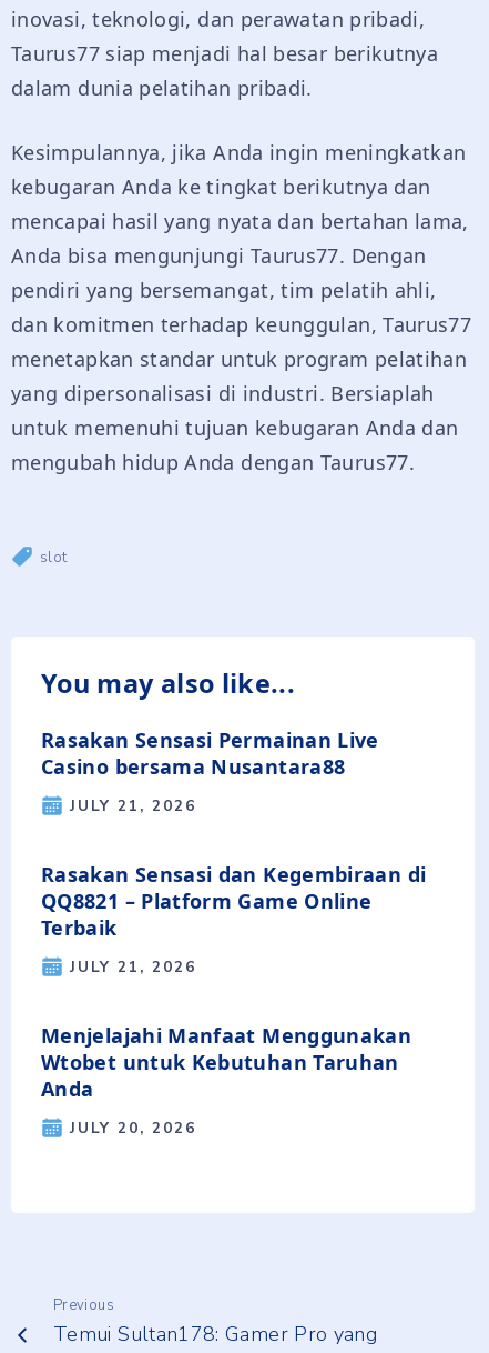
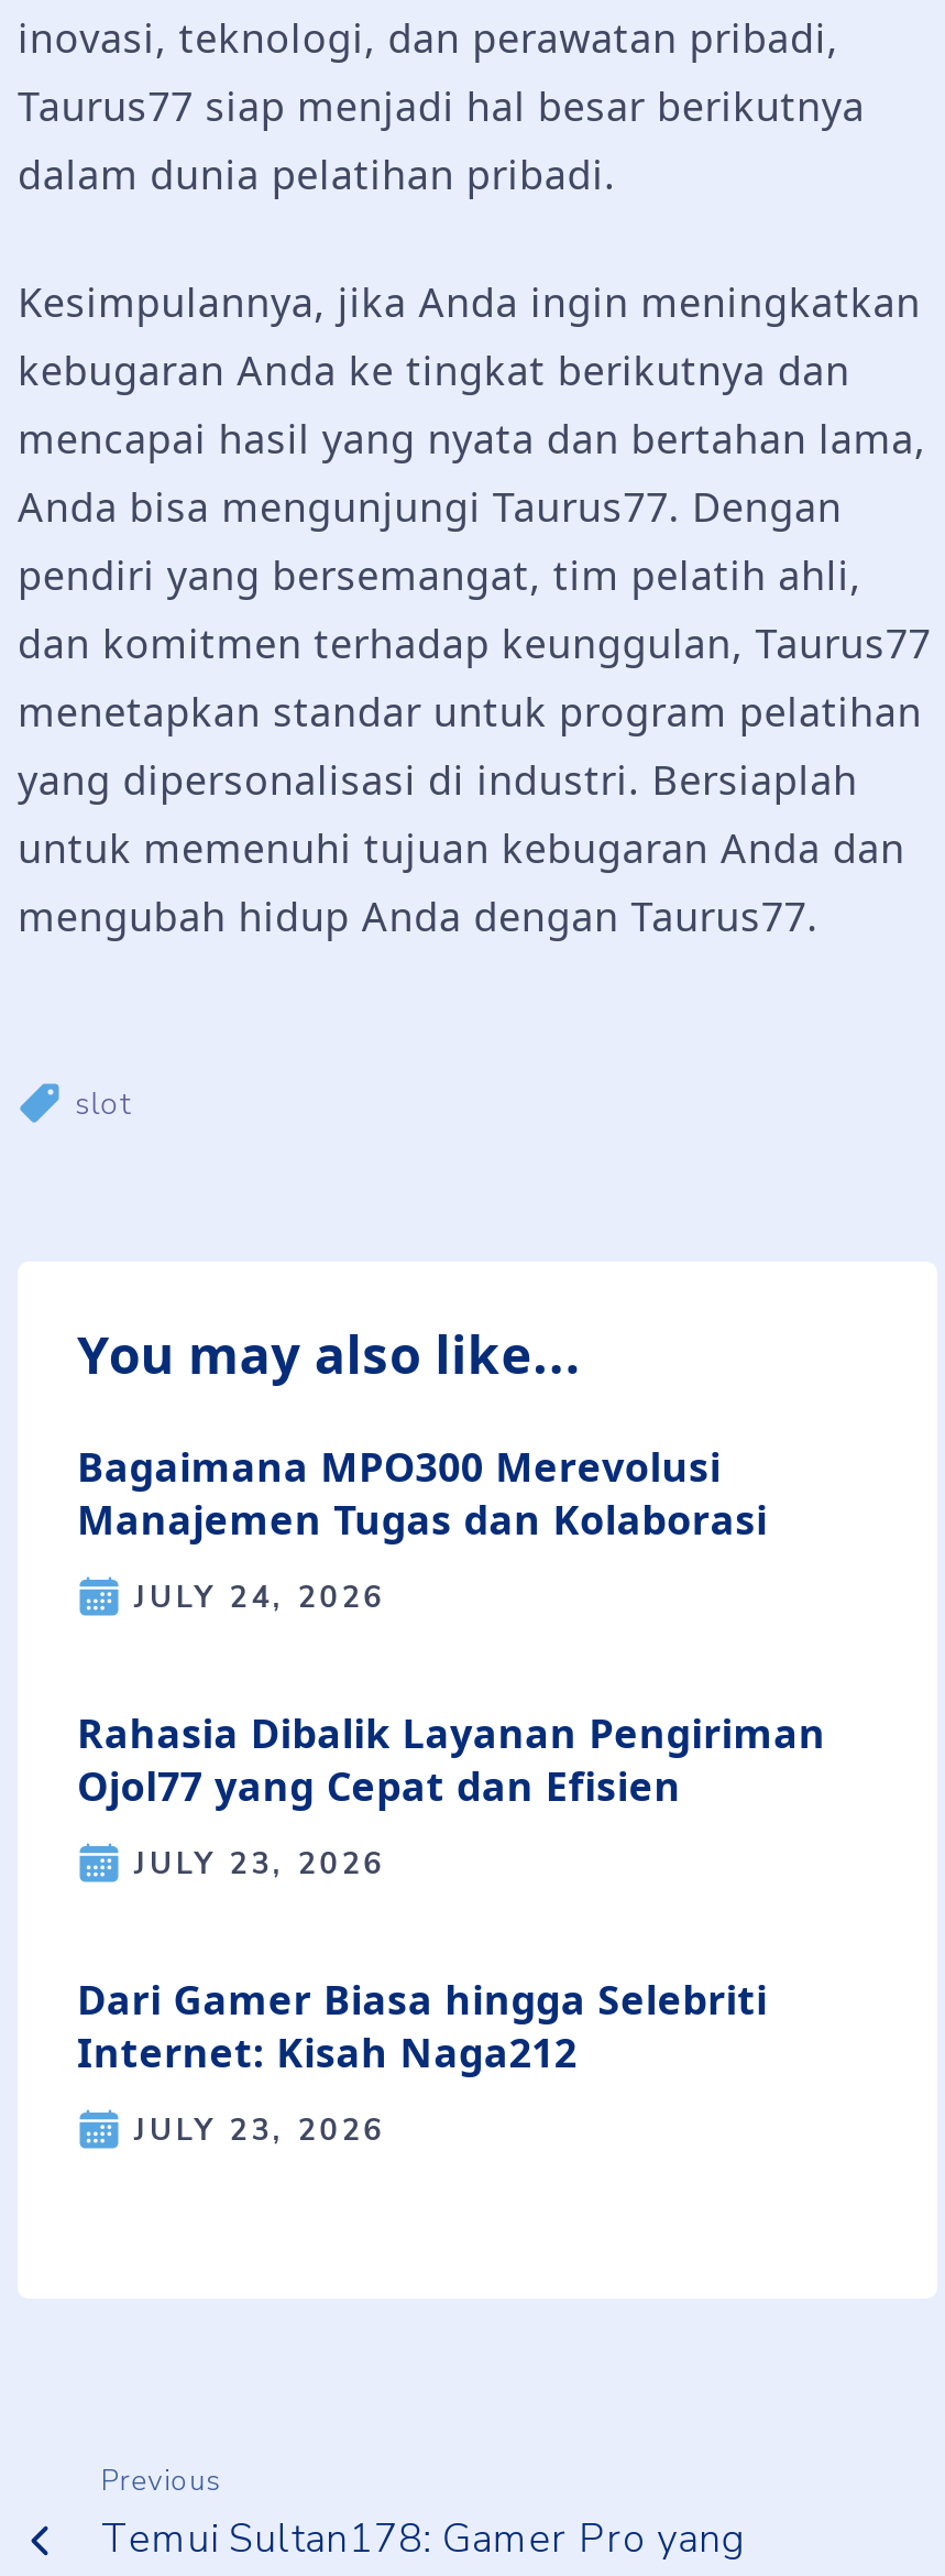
[41,727,379,780] Rasakan Sensasi Permainan Live | Casino bersama Nusantara88 -> [77,1441,767,1546] Bagaimana MPO300 Merevolusi | Manajemen Tugas dan Kolaborasi
[70,795,197,816] JULY 21, 2026 -> [134,1576,386,1617] JULY 24, 2026
[41,861,426,941] Rasakan Sensasi dan Kegembiraan di | QQ8821 – Platform Game Online | Terbaik -> [77,1707,826,1813] Rahasia Dibalik Layanan Pengiriman | Ojol77 yang Cepat dan Efisien
[70,956,197,977] JULY 21, 2026 -> [134,1842,386,1884] JULY 23, 2026
[41,1022,412,1102] Menjelajahi Manfaat Menggunakan | Wtobet untuk Kebutuhan Taruhan | Anda -> [77,1974,768,2079] Dari Gamer Biasa hingga Selebriti | Internet: Kisah Naga212
[70,1117,197,1138] JULY 20, 2026 -> [134,2108,386,2150] JULY 23, 2026

